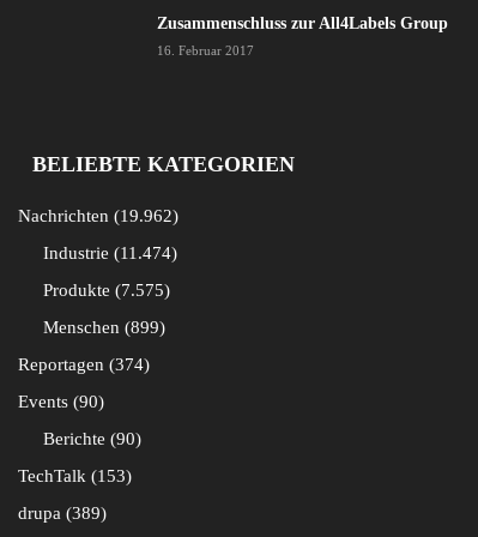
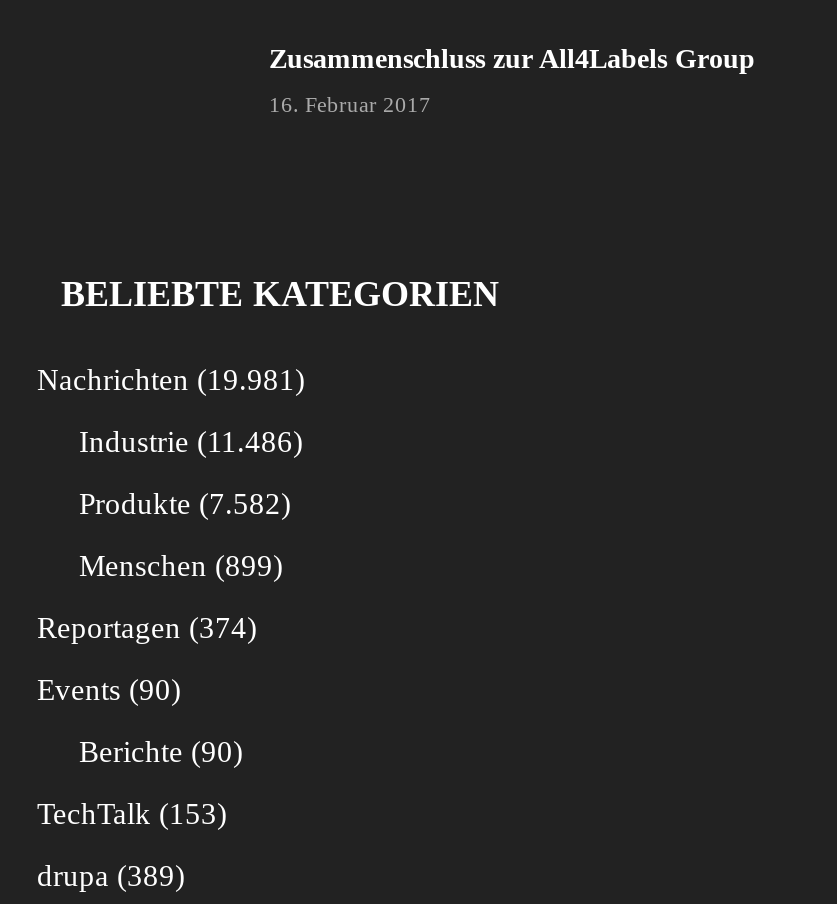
[18,206,173,225] Nachrichten 19.962 -> [37,364,295,396] Nachrichten 19.981
[43,243,171,263] Industrie 11.474 -> [79,426,293,458] Industrie 11.486
[43,280,164,300] Produkte 7.575 -> [79,488,281,520] Produkte 7.582

